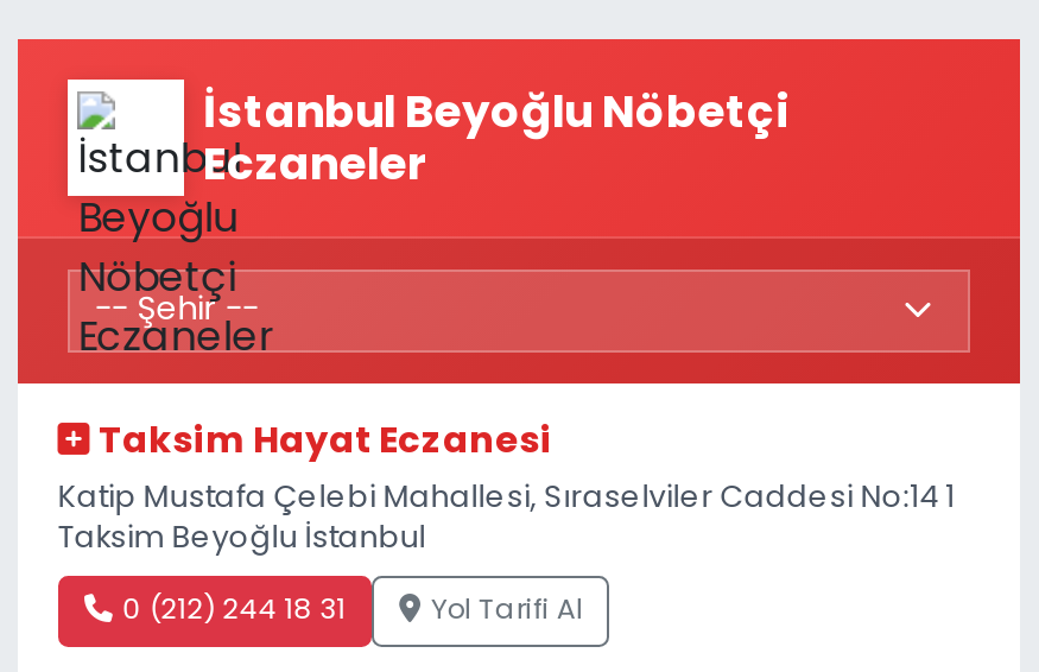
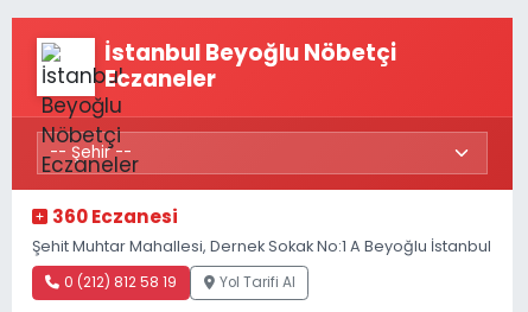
[58,414,955,557] Taksim Hayat Eczanesi | Katip Mustafa Çelebi Mahallesi, Sıraselviler Caddesi No:14 1 | Taksim Beyoğlu İstanbul -> [32,204,491,256] 360 Eczanesi | Şehit Muhtar Mahallesi, Dernek Sokak No:1 A Beyoğlu İstanbul
[123,592,346,630] 0 (212) 244 18 31 -> [64,273,177,292] 0 (212) 812 58 19

